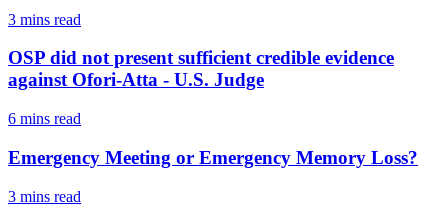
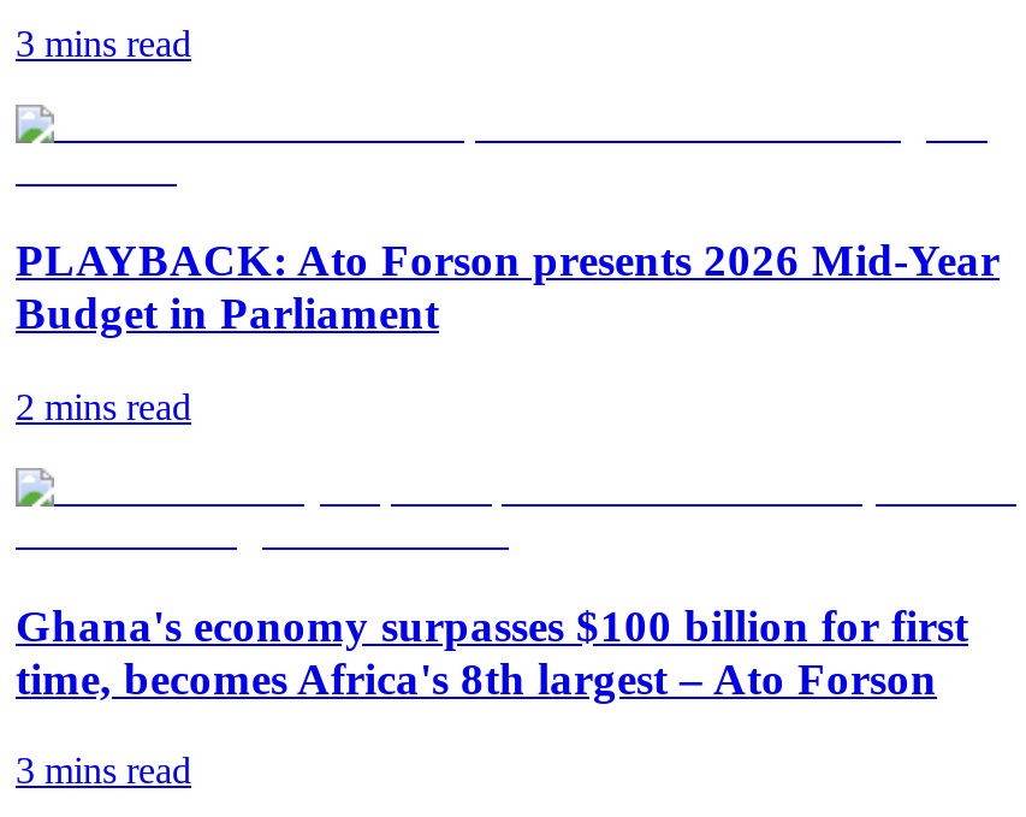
[8,47,394,90] OSP did not present sufficient credible evidence | against Ofori-Atta - U.S. Judge -> [16,236,1000,339] PLAYBACK: Ato Forson presents 2026 Mid-Year | Budget in Parliament
[8,110,81,127] 6 mins read -> [16,386,191,427] 2 mins read
[8,147,418,168] Emergency Meeting or Emergency Memory Loss? -> [16,600,968,703] Ghana's economy surpasses $100 billion for first | time, becomes Africa's 8th largest – Ato Forson

